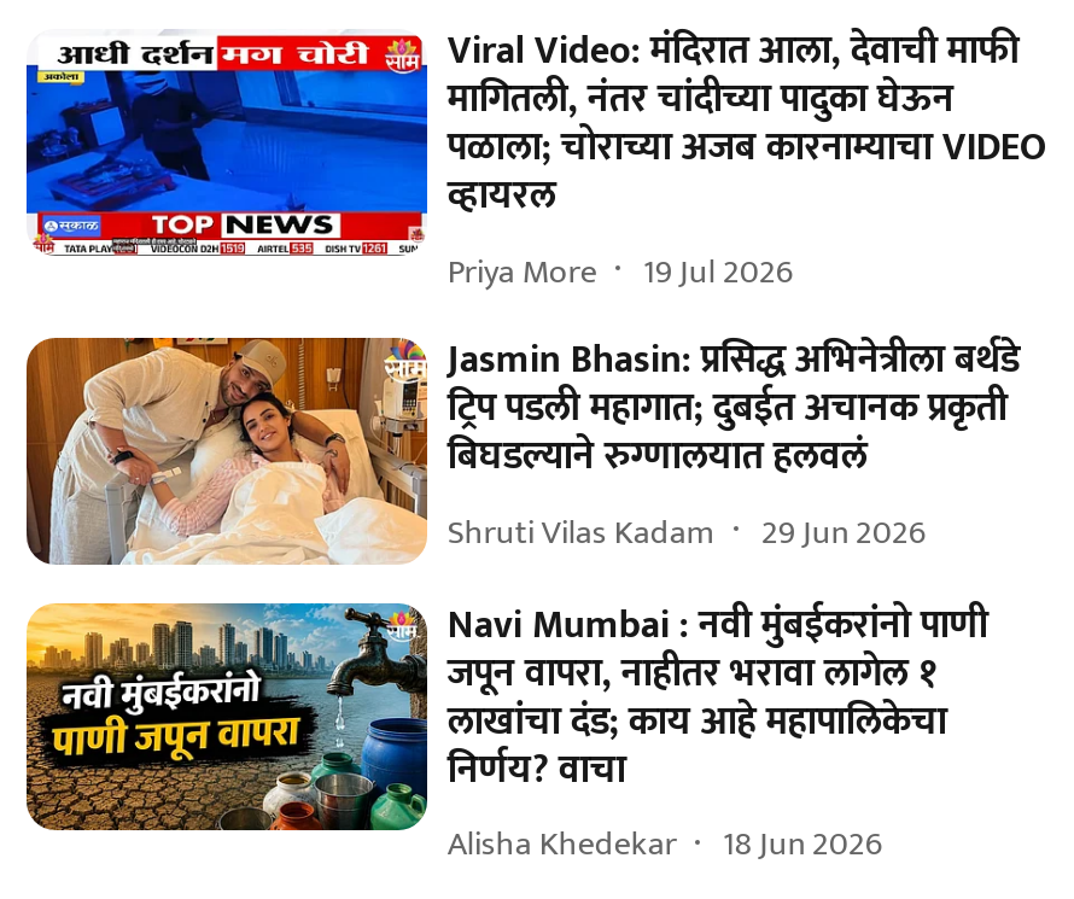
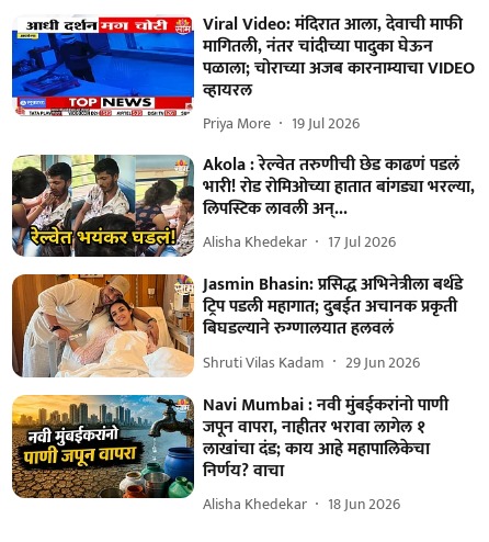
none -> [11,150,475,258] [image] | Akola : रेल्वेत तरुणीची छेड काढणं पडलं | भारी! रोड रोमिओच्या हातात बांगड्या भरल्या, | लिपस्टिक लावली अन्... | Alisha Khedekar | 17 Jul 2026

